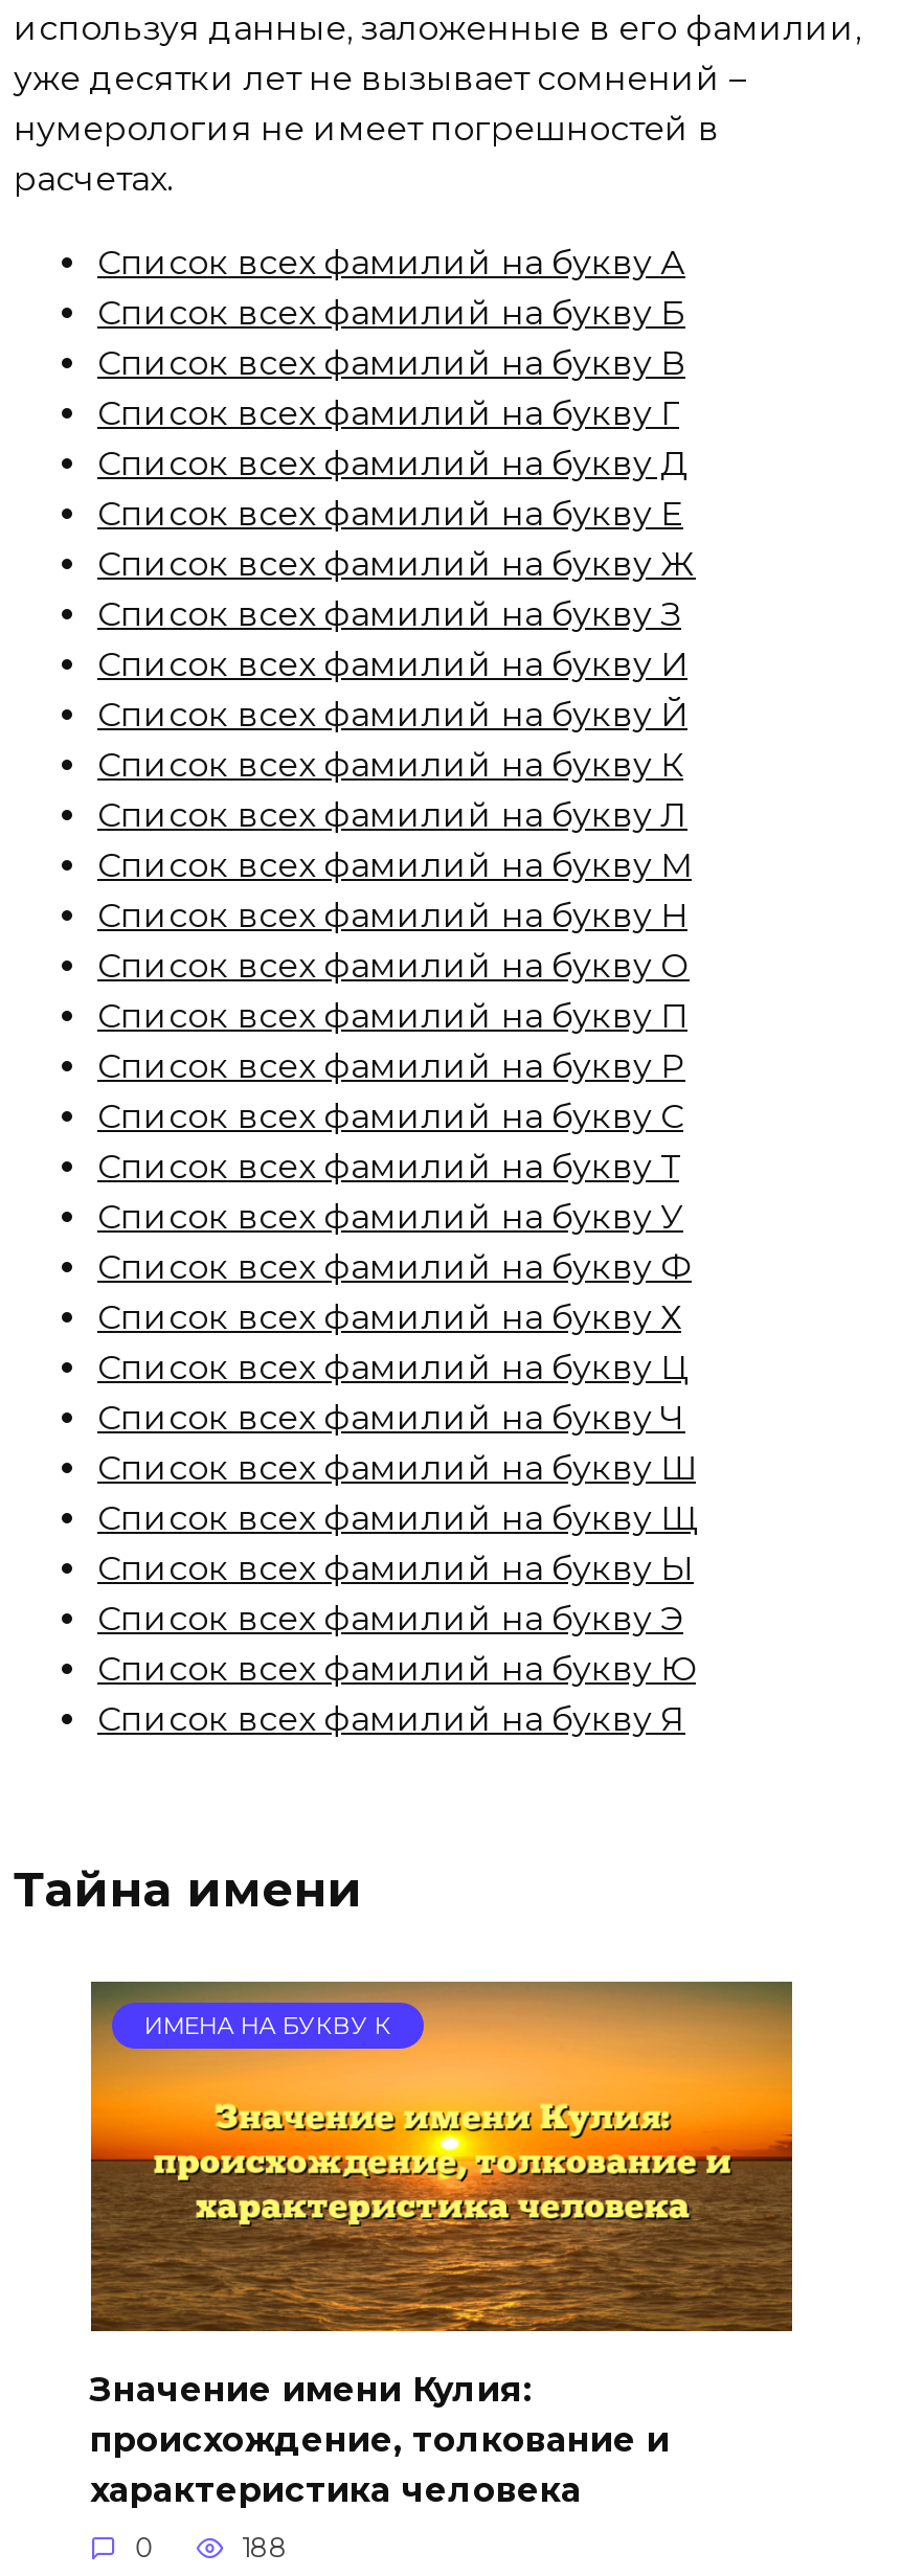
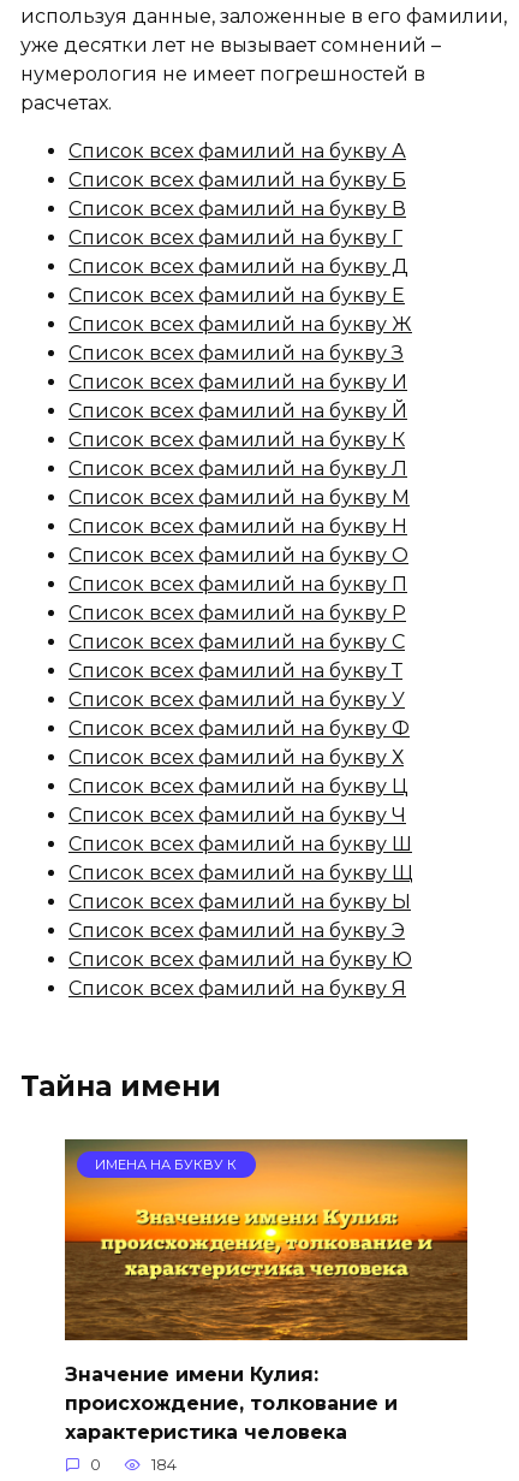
[242,2533,288,2564] 188 -> [151,1456,177,1474] 184

